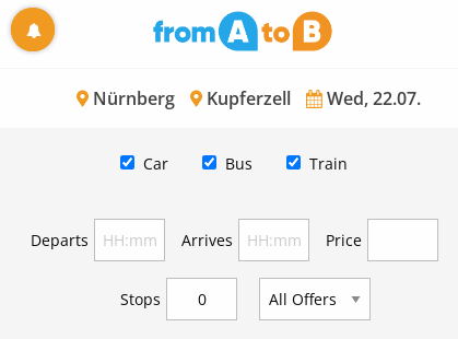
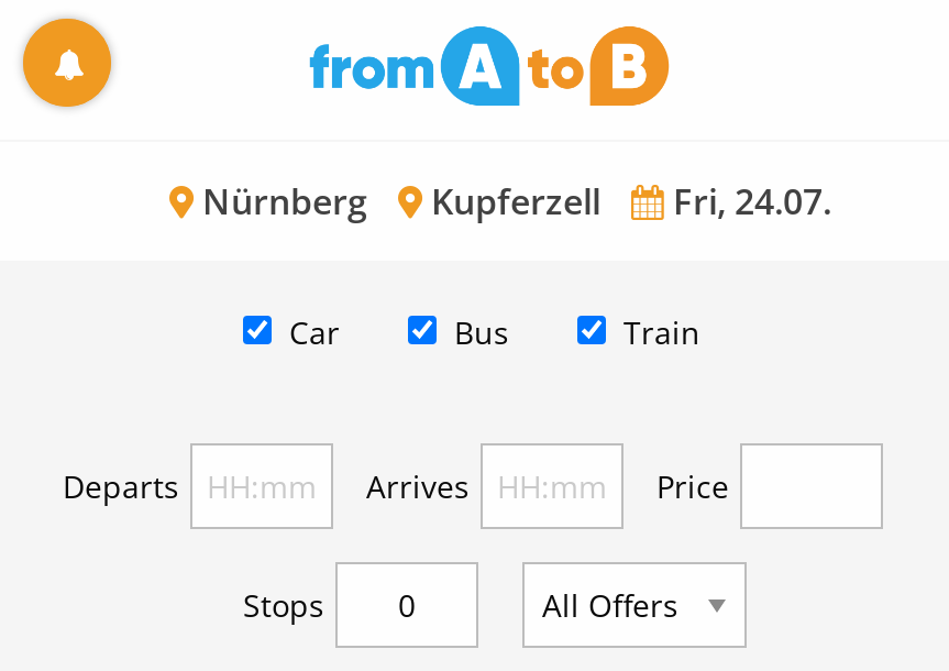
[88,86,420,110] Nürnberg Kupferzell Wed, 22.07. -> [194,176,831,224] Nürnberg Kupferzell Fri, 24.07.

